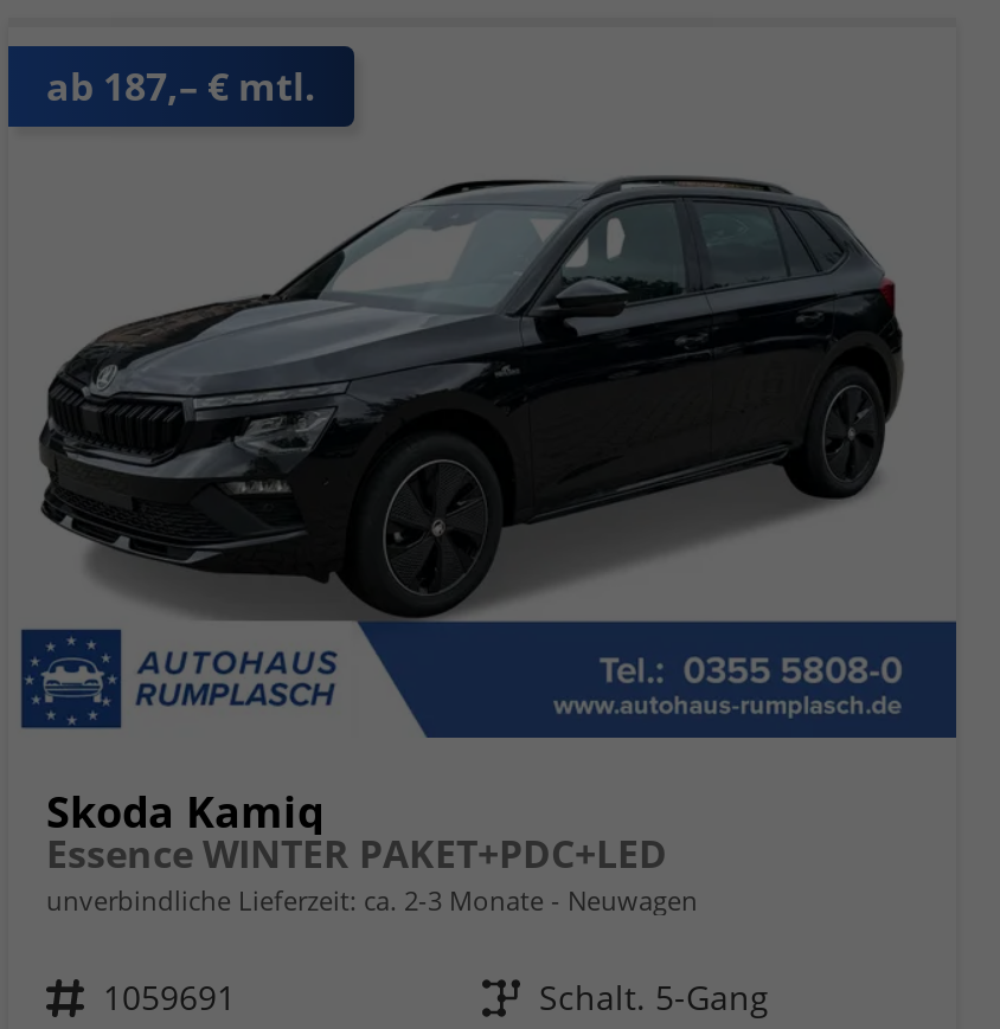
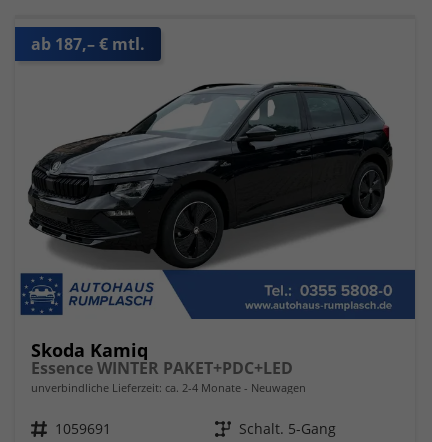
[46,883,698,919] unverbindliche Lieferzeit: ca. 2-3 Monate Neuwagen -> [31,380,306,395] unverbindliche Lieferzeit: ca. 2-4 Monate Neuwagen

